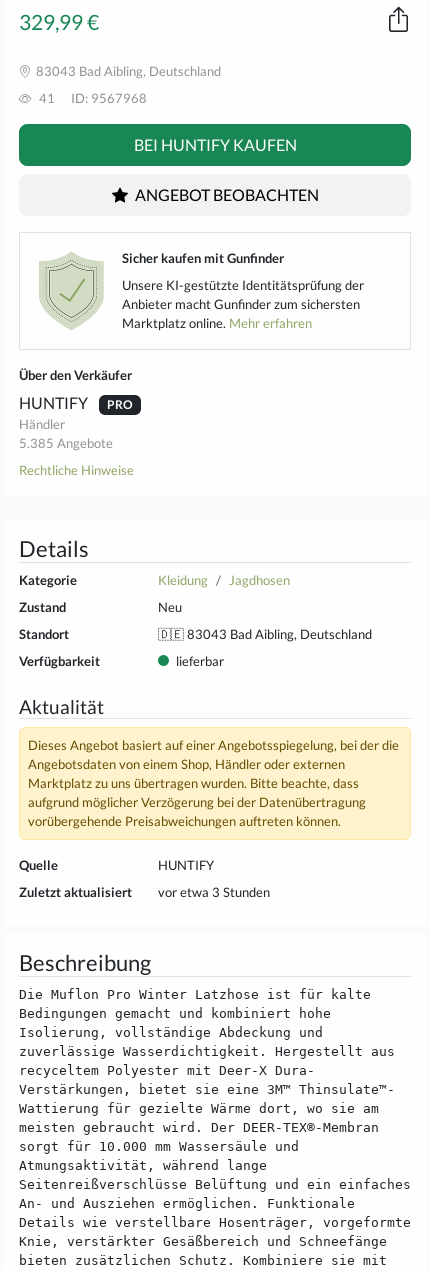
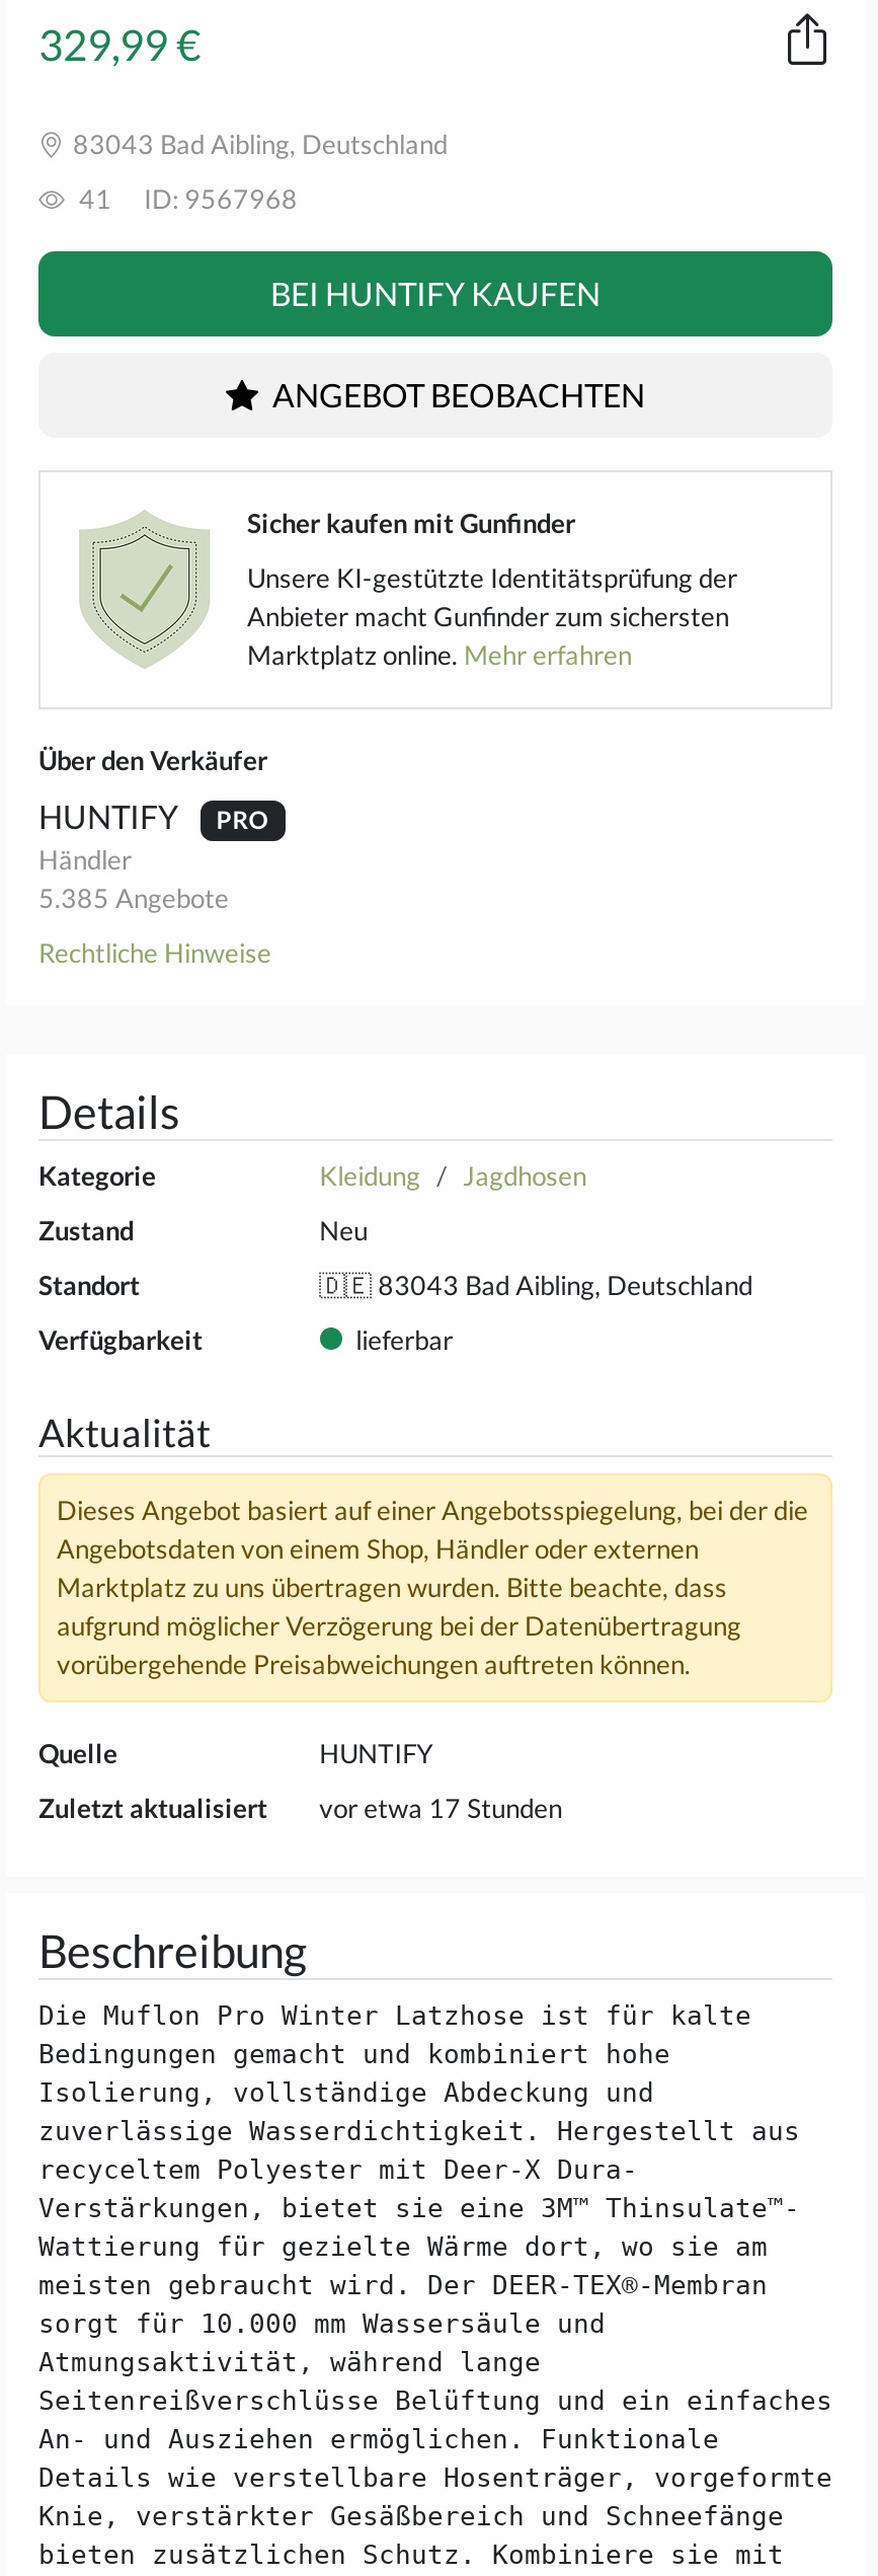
[158,884,270,900] vor etwa 3 Stunden -> [319,1792,562,1824] vor etwa 17 Stunden

